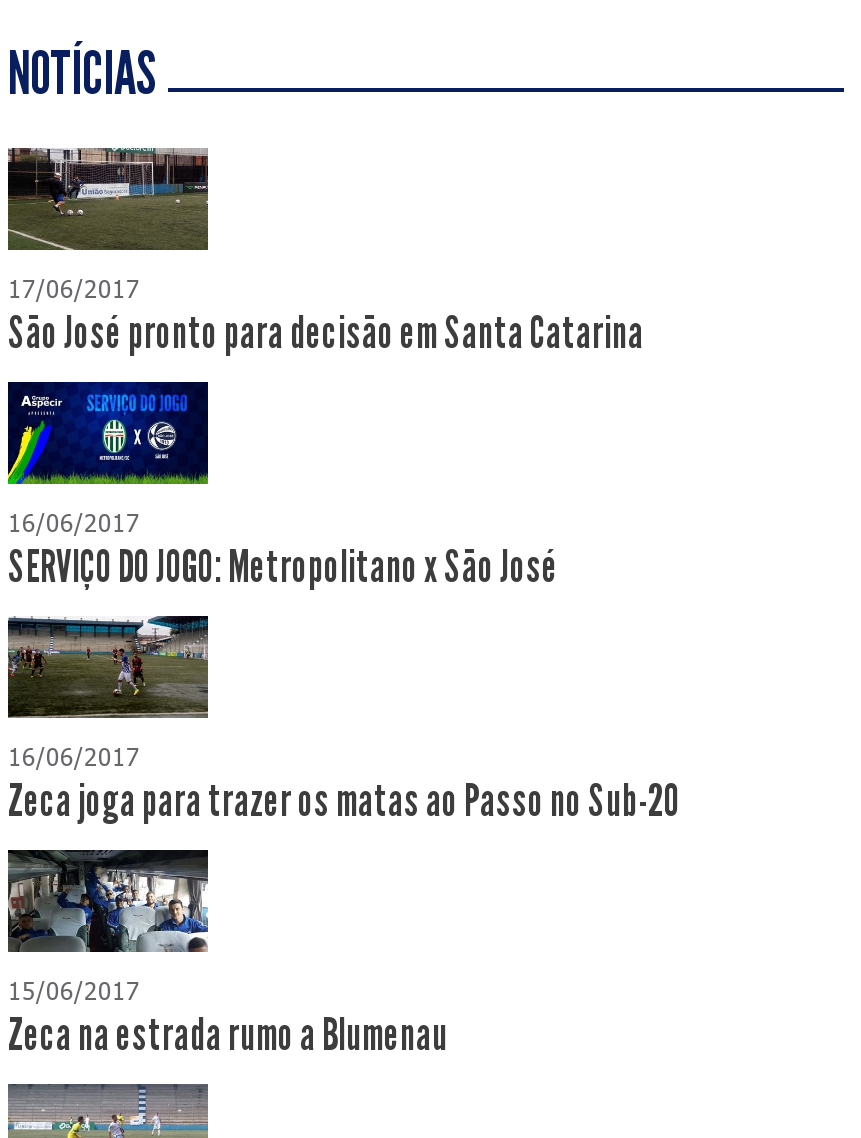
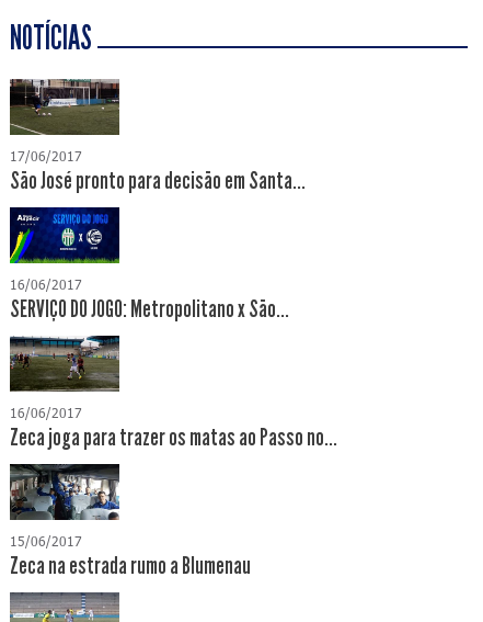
[8,308,644,360] São José pronto para decisão em Santa Catarina -> [10,167,306,195] São José pronto para decisão em Santa...
[8,542,558,594] SERVIÇO DO JOGO: Metropolitano x São José -> [10,295,289,324] SERVIÇO DO JOGO: Metropolitano x São...
[8,776,680,828] Zeca joga para trazer os matas ao Passo no Sub-20 -> [10,424,337,452] Zeca joga para trazer os matas ao Passo no...

